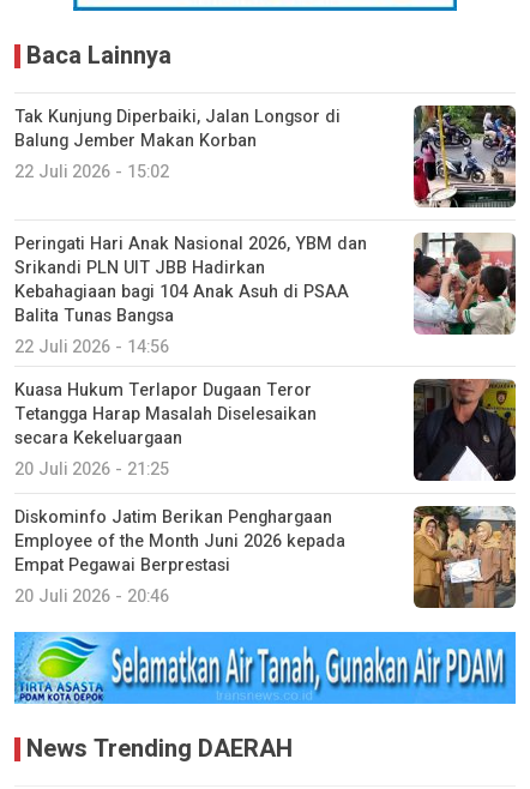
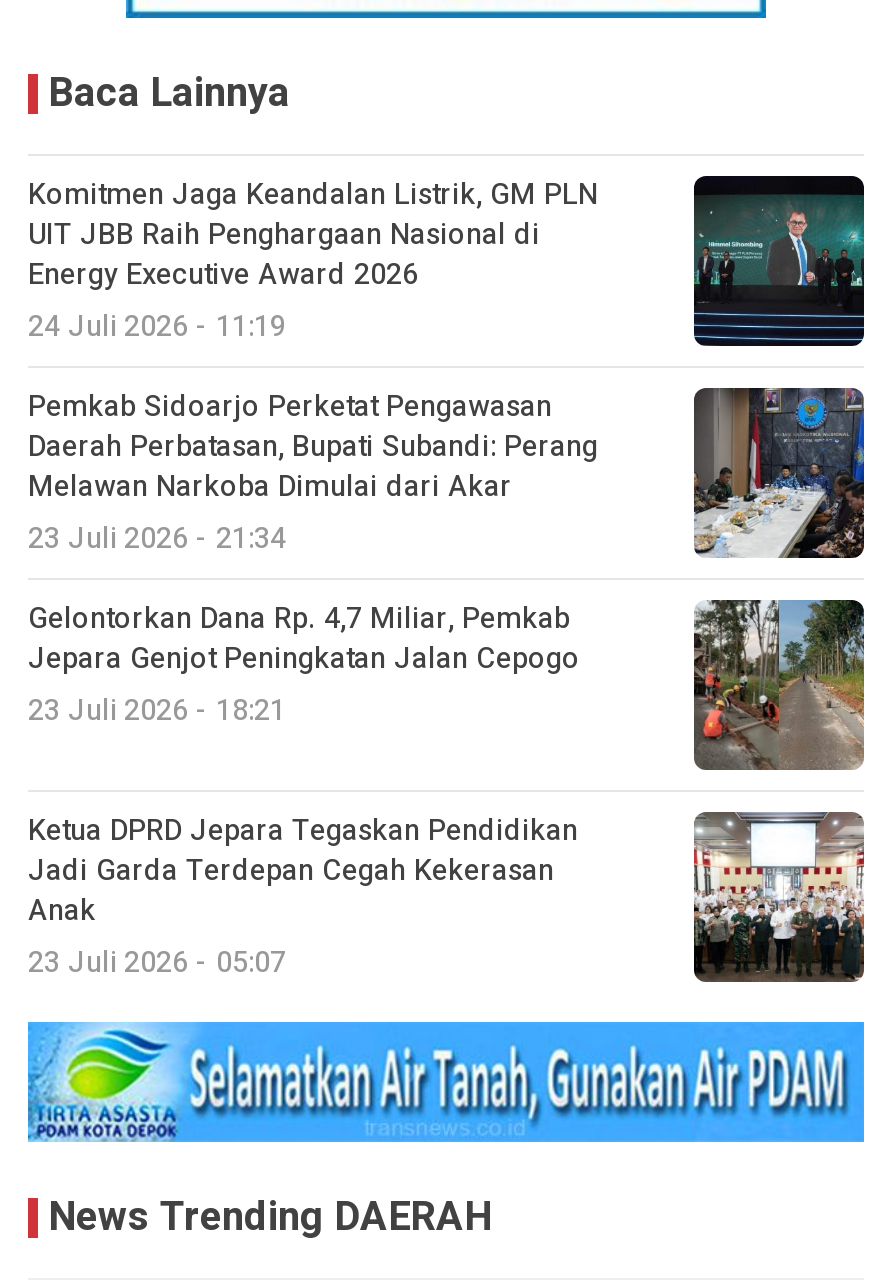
[14,104,341,184] Tak Kunjung Diperbaiki, Jalan Longsor di | Balung Jember Makan Korban | 22 Juli 2026 - 15:02 -> [28,173,598,347] Komitmen Jaga Keandalan Listrik, GM PLN | UIT JBB Raih Penghargaan Nasional di | Energy Executive Award 2026 | 24 Juli 2026 - 11:19
[412,104,517,209] [image] -> [692,174,864,348] [image]
[14,231,367,359] Peringati Hari Anak Nasional 2026, YBM dan | Srikandi PLN UIT JBB Hadirkan | Kebahagiaan bagi 104 Anak Asuh di PSAA | Balita Tunas Bangsa | 22 Juli 2026 - 14:56 -> [28,385,598,559] Pemkab Sidoarjo Perketat Pengawasan | Daerah Perbatasan, Bupati Subandi: Perang | Melawan Narkoba Dimulai dari Akar | 23 Juli 2026 - 21:34
[414,233,517,336] [image] -> [692,386,866,560] [image]
[14,377,317,481] Kuasa Hukum Terlapor Dugaan Teror | Tetangga Harap Masalah Diselesaikan | secara Kekeluargaan | 20 Juli 2026 - 21:25 -> [28,597,580,731] Gelontorkan Dana Rp. 4,7 Miliar, Pemkab | Jepara Genjot Peningkatan Jalan Cepogo | 23 Juli 2026 - 18:21
[414,378,517,482] [image] -> [694,598,866,772] [image]
[14,504,345,609] Diskominfo Jatim Berikan Penghargaan | Employee of the Month Juni 2026 kepada | Empat Pegawai Berprestasi | 20 Juli 2026 - 20:46 -> [28,809,578,983] Ketua DPRD Jepara Tegaskan Pendidikan | Jadi Garda Terdepan Cegah Kekerasan | Anak | 23 Juli 2026 - 05:07
[412,505,516,608] [image] -> [692,810,862,982] [image]

